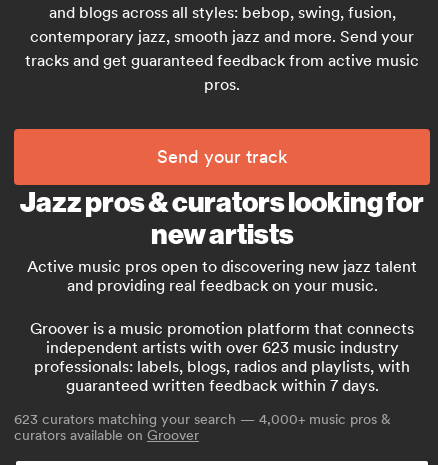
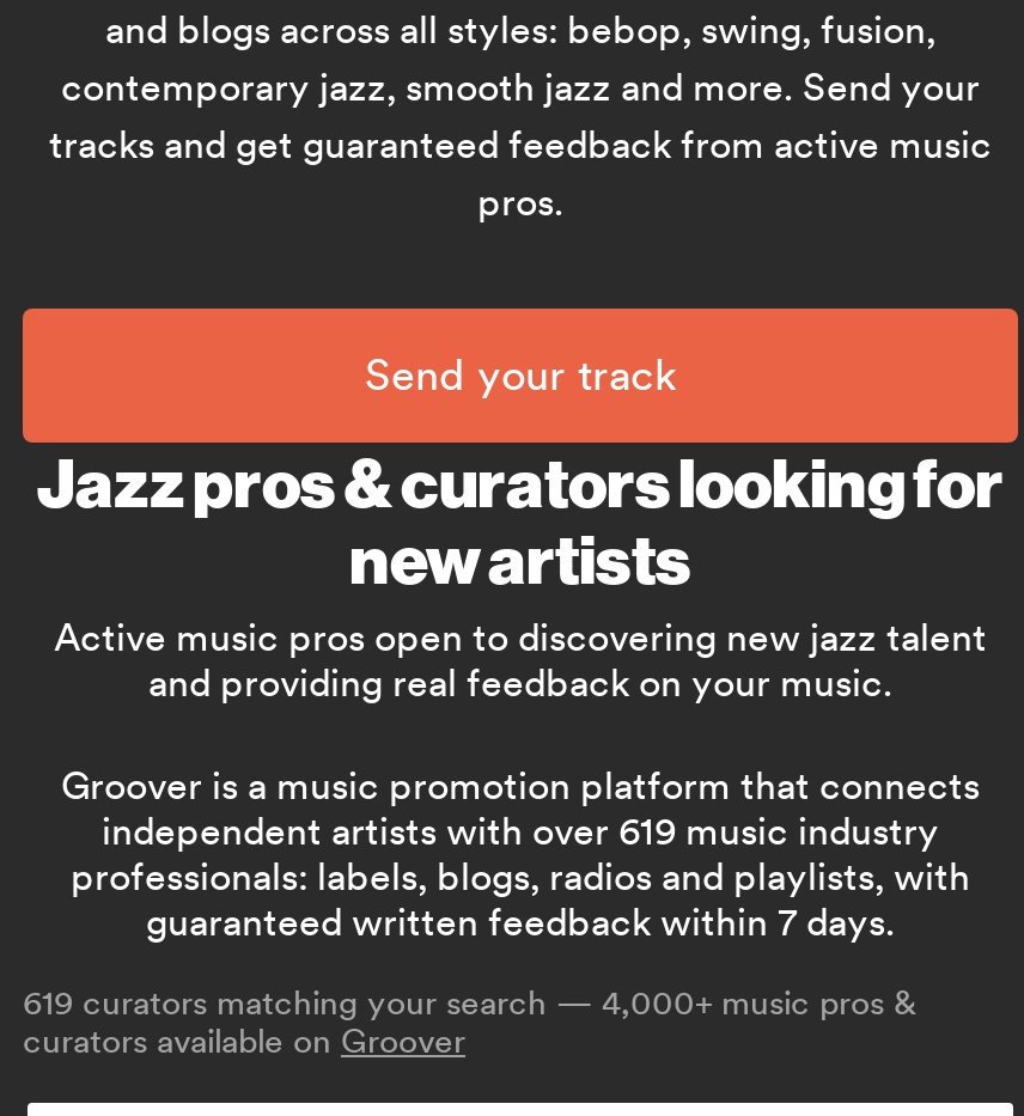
[45,338,398,357] independent artists with over 623 music industry -> [102,809,939,854] independent artists with over 619 music industry
[14,411,391,427] 623 curators matching your search — 4,000+ music pros & -> [23,983,918,1022] 619 curators matching your search — 4,000+ music pros &

